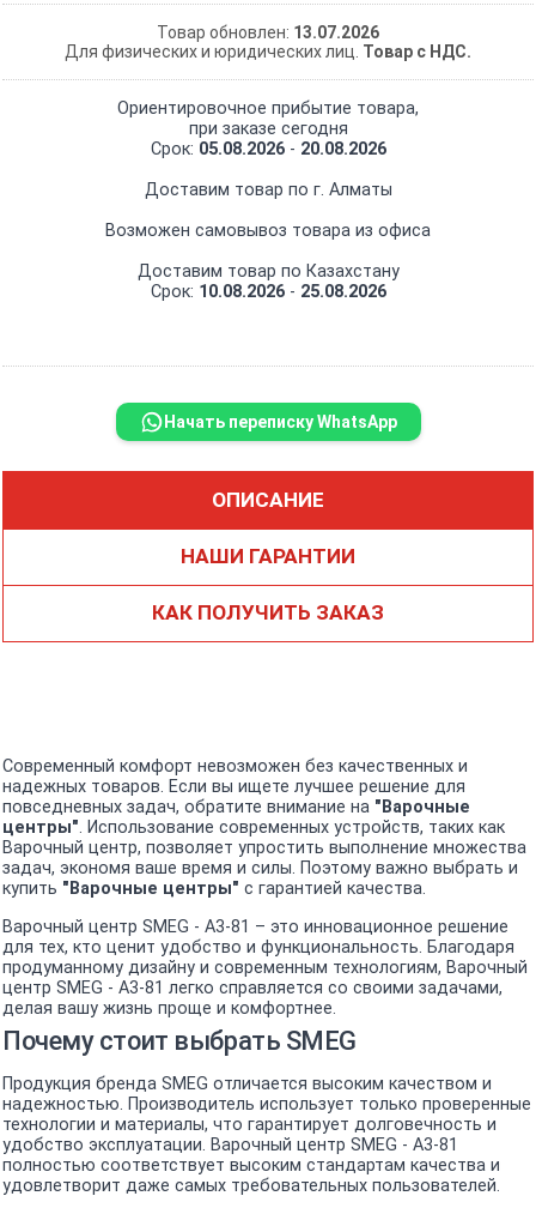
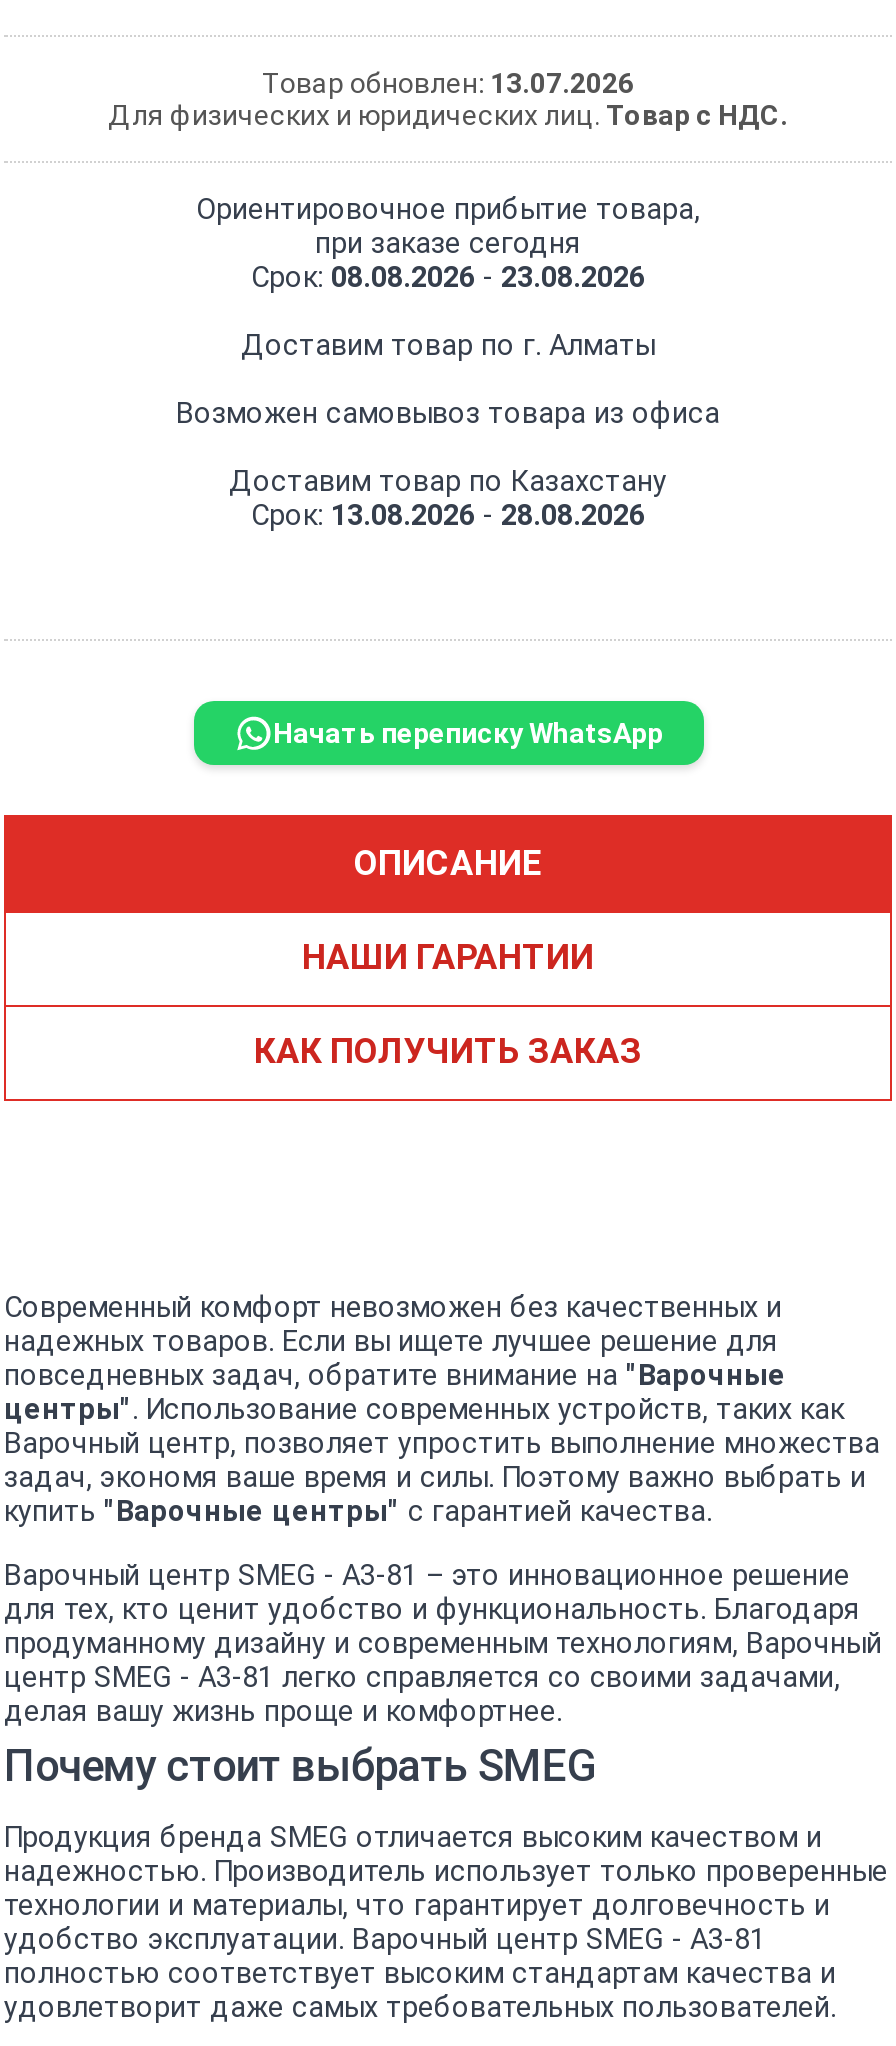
[150,139,386,160] Срок: 05.08.2026 - 20.08.2026 -> [251,262,645,296] Срок: 08.08.2026 - 23.08.2026
[150,282,386,302] Срок: 10.08.2026 - 25.08.2026 -> [251,500,645,534] Срок: 13.08.2026 - 28.08.2026

